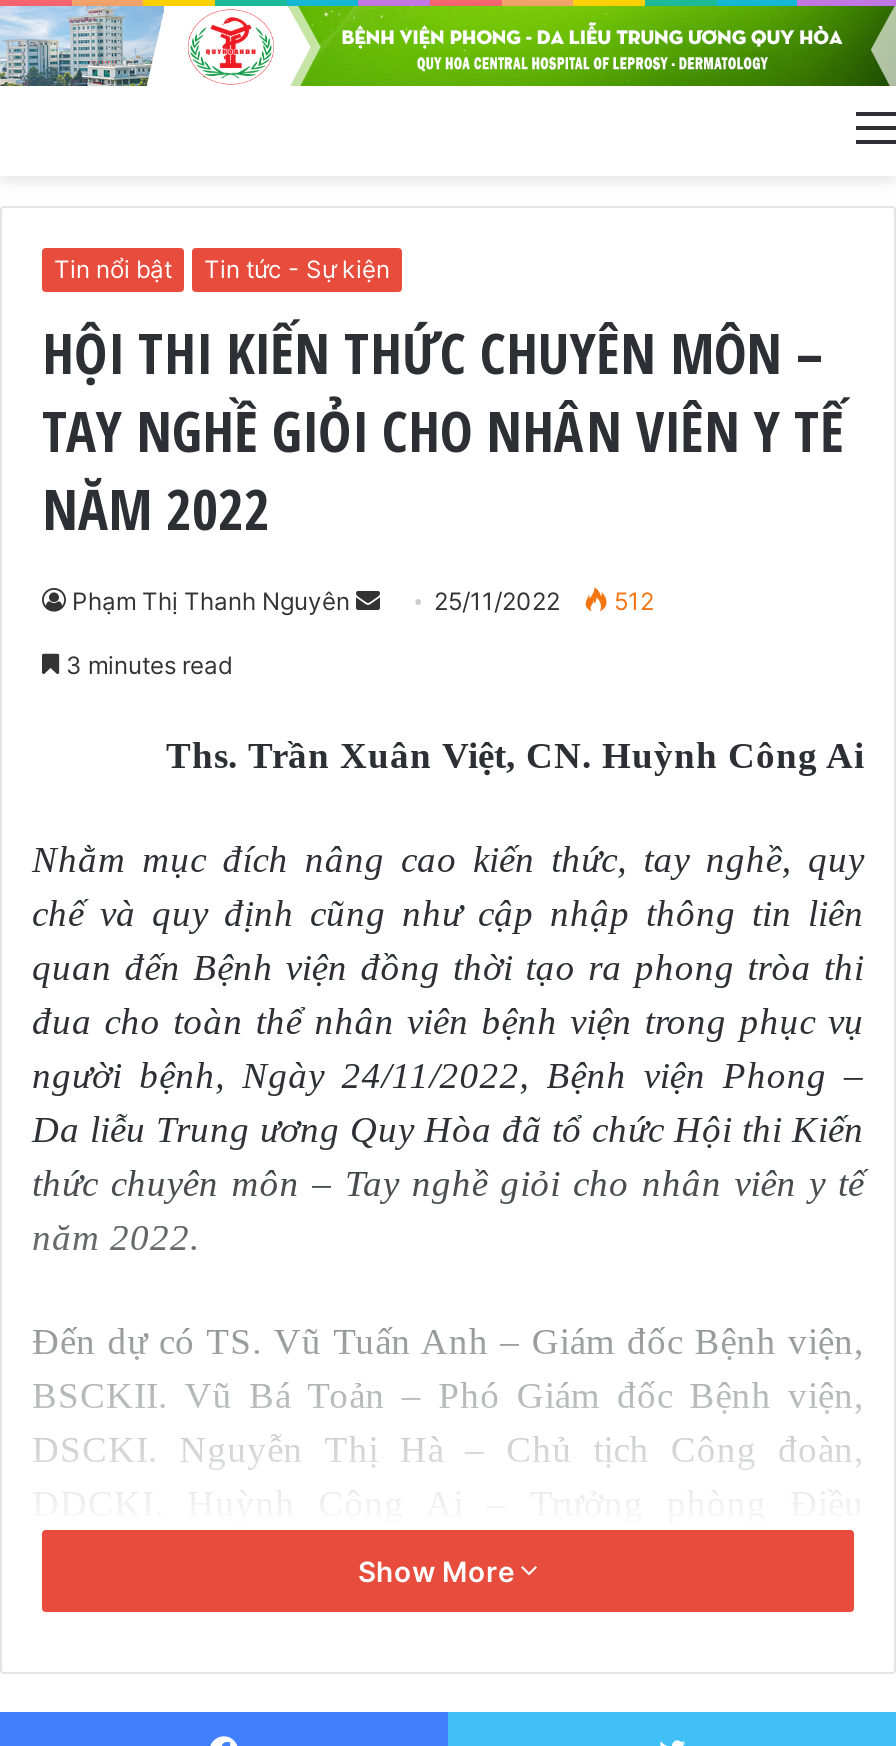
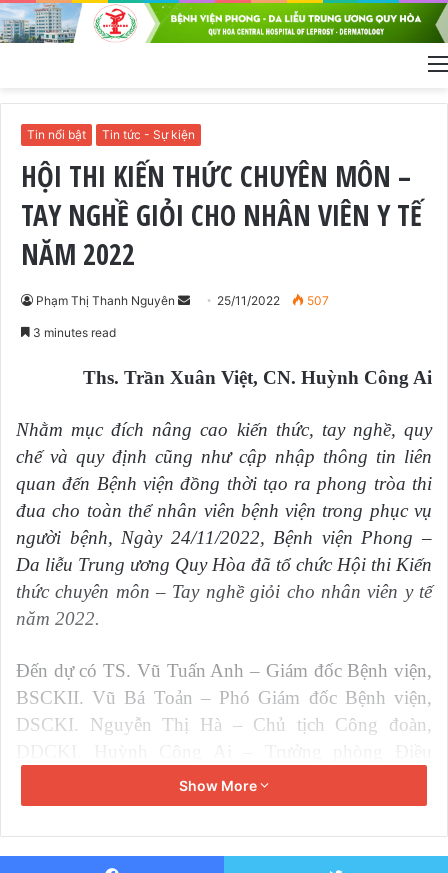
[608,586,654,616] 512 -> [304,293,329,308] 507

